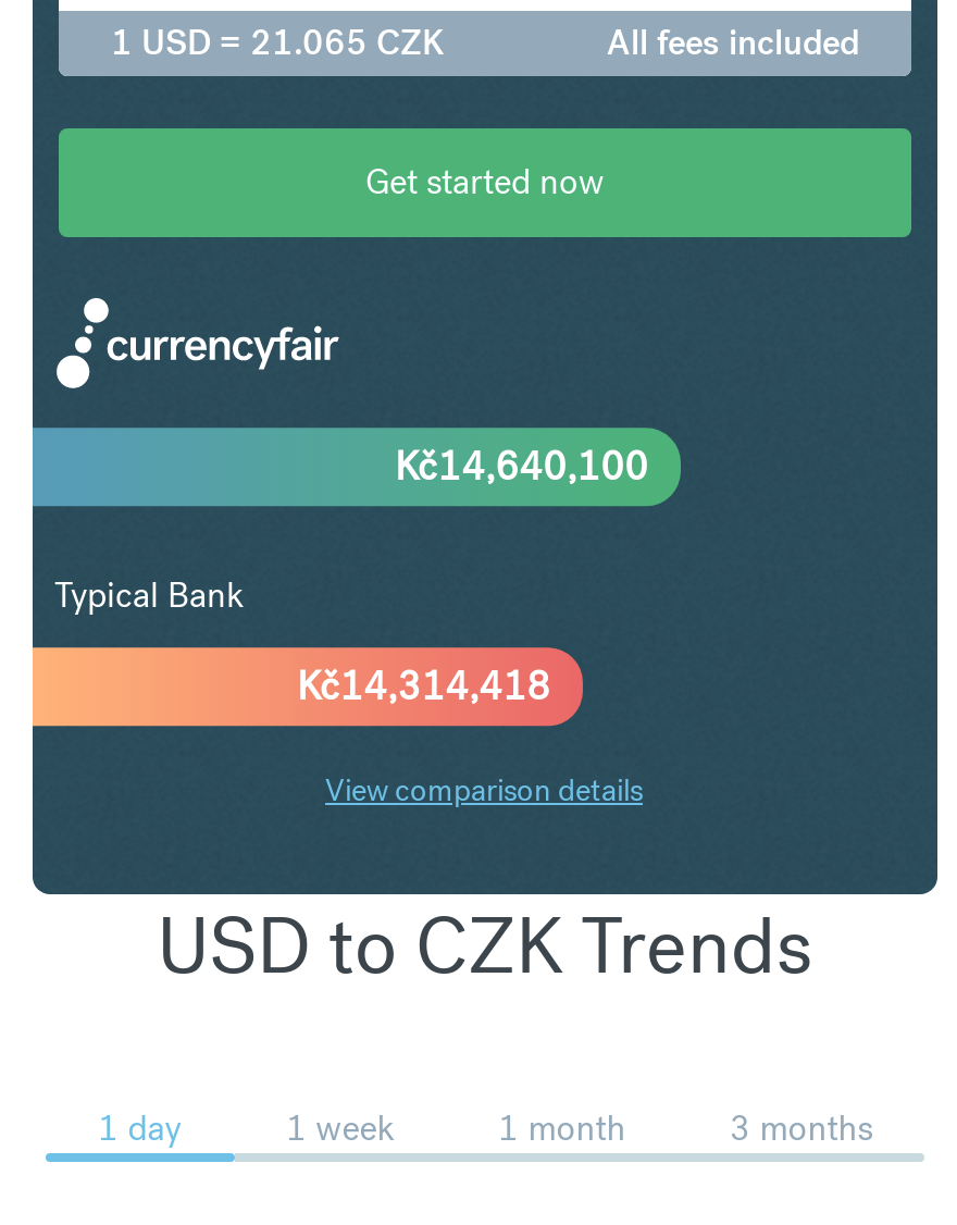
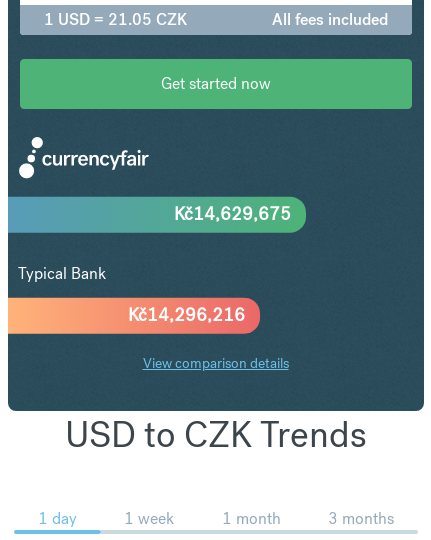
[111,19,444,64] 1 USD = 21.065 CZK -> [44,9,187,30] 1 USD = 21.05 CZK
[395,441,648,491] Kč14,640,100 -> [174,202,291,225] Kč14,629,675
[297,660,550,710] Kč14,314,418 -> [128,303,245,326] Kč14,296,216

